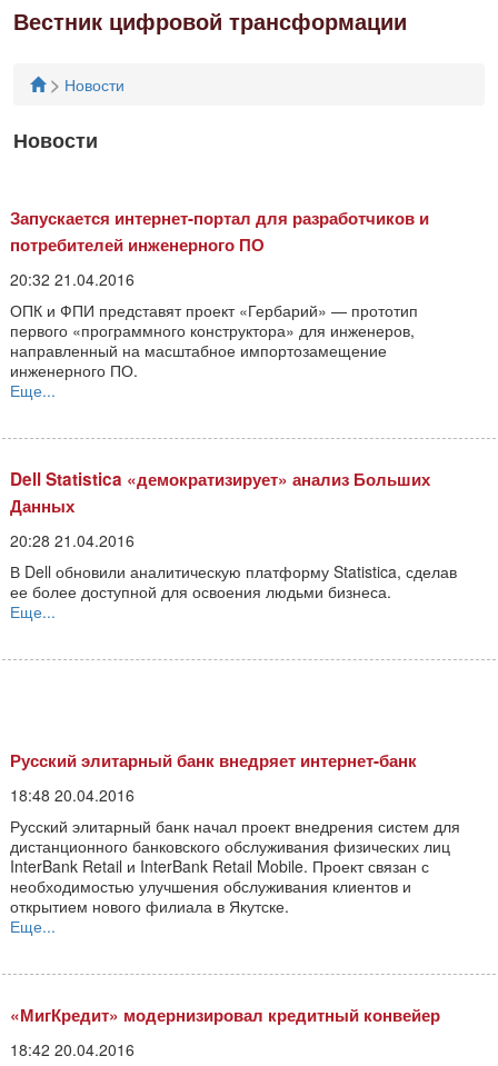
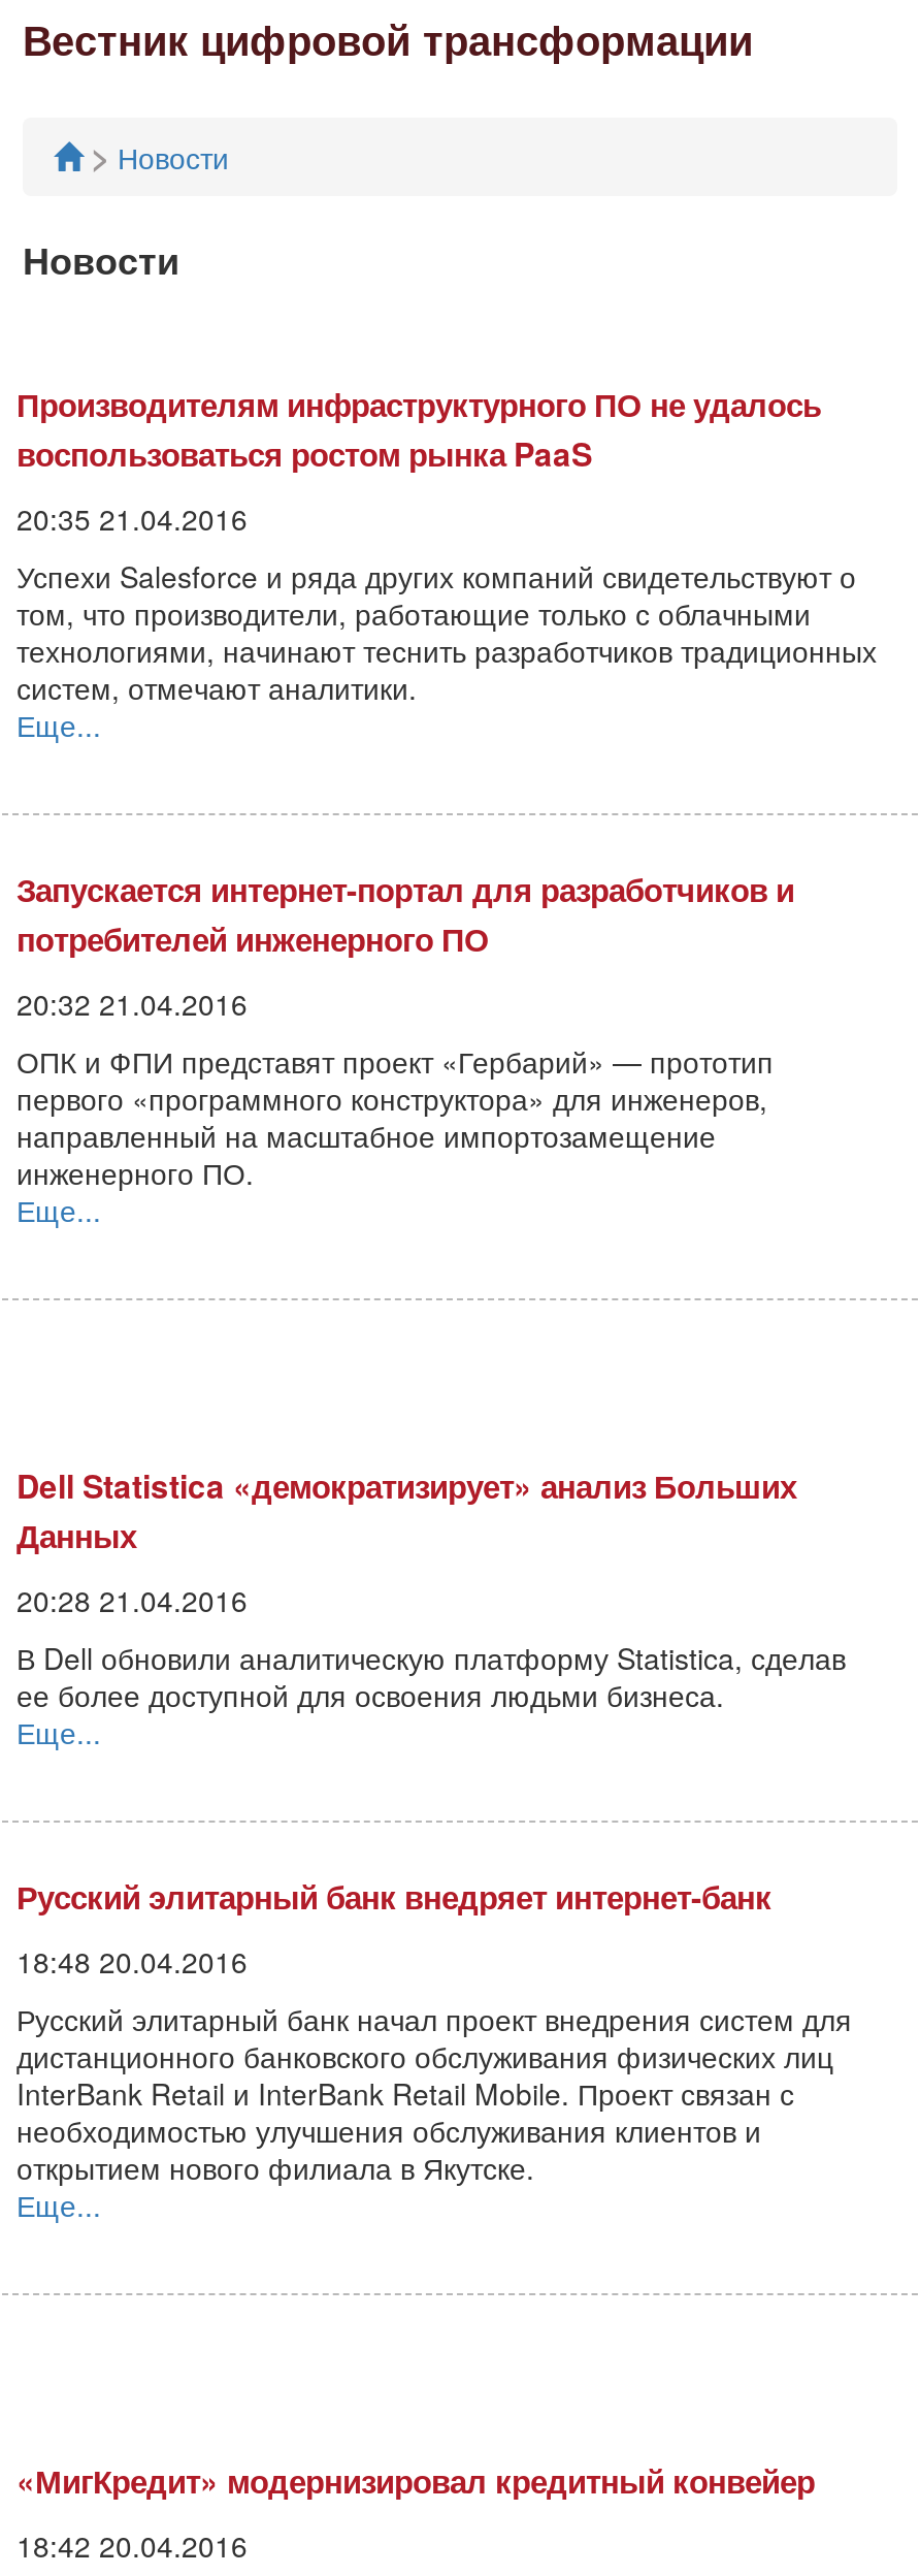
none -> [17,382,877,745] Производителям инфраструктурного ПО не удалось | воспользоваться ростом рынка PaaS | 20:35 21.04.2016 | Успехи Salesforce и ряда других компаний свидетельствуют о | том, что производители, работающие только с облачными | технологиями, начинают теснить разработчиков традиционных | систем, отмечают аналитики. | Еще...

